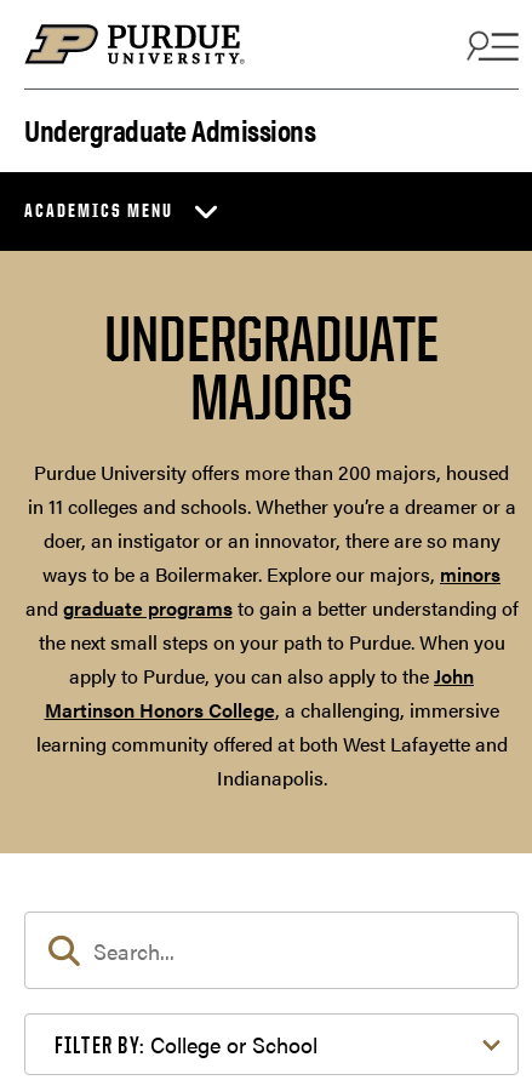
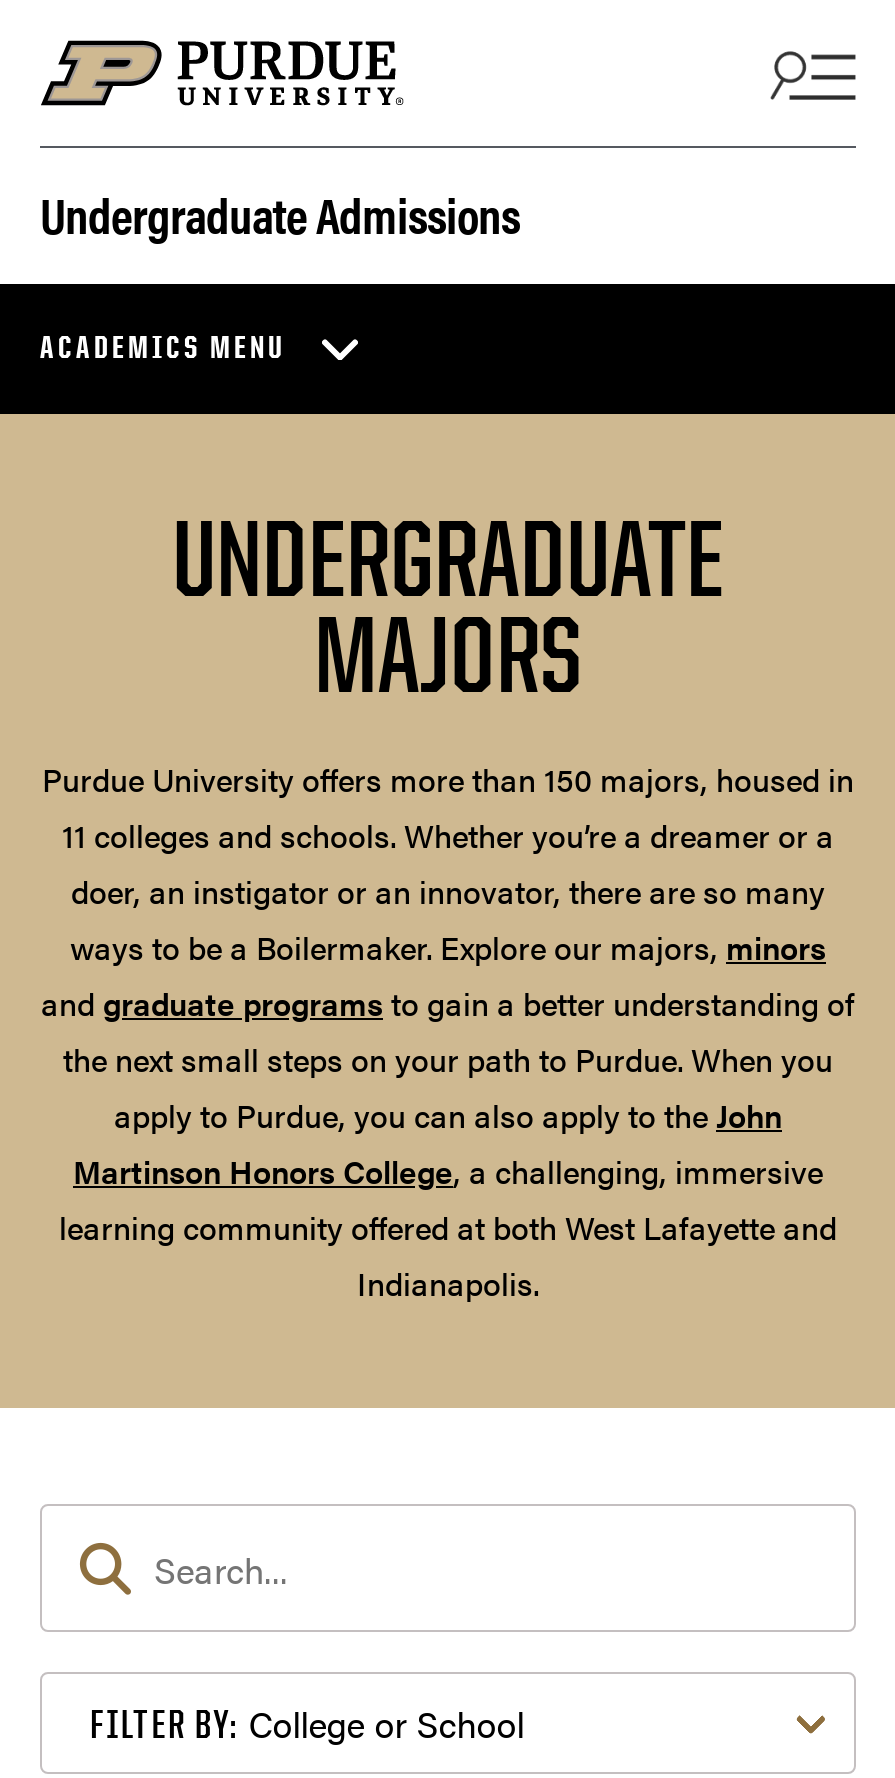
[27,458,516,520] Purdue University offers more than 200 majors, housed | in 11 colleges and schools. Whether you’re a dreamer or a -> [42,756,854,858] Purdue University offers more than 150 majors, housed in | 11 colleges and schools. Whether you’re a dreamer or a

